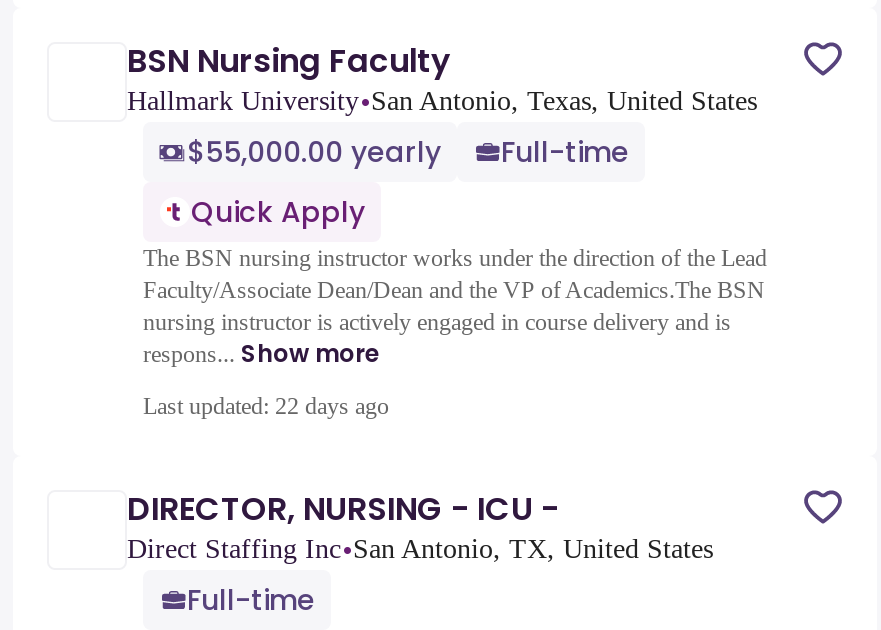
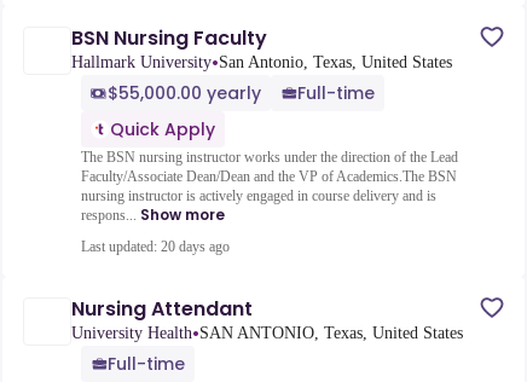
[143,392,389,420] Last updated: 22 days ago -> [81,238,230,255] Last updated: 20 days ago
[127,486,713,570] DIRECTOR, NURSING - ICU - | Direct Staffing Inc•San Antonio, TX, United States -> [71,295,463,346] Nursing Attendant | University Health•SAN ANTONIO, Texas, United States

